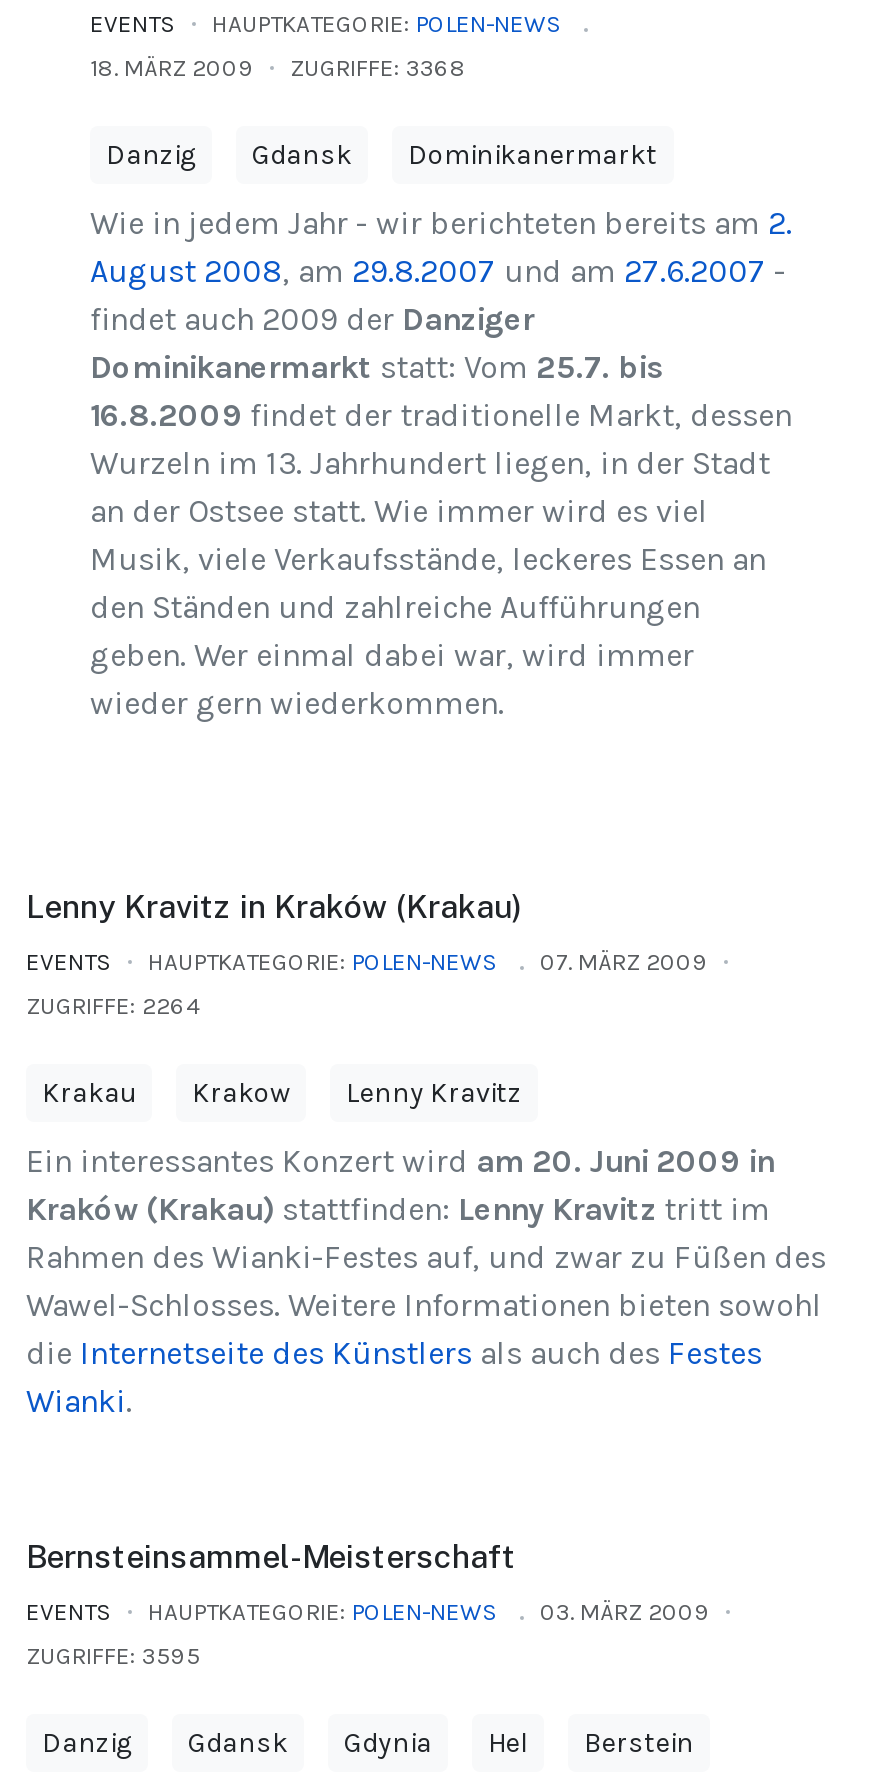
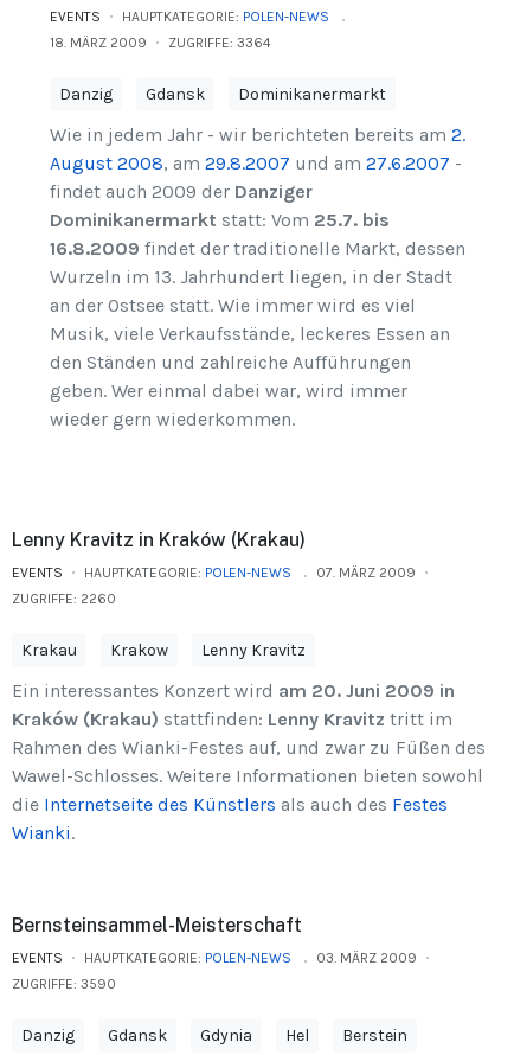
[90,55,466,83] 18. MÄRZ 2009 ZUGRIFFE: 3368 -> [50,35,271,51] 18. MÄRZ 2009 ZUGRIFFE: 3364
[26,993,200,1021] ZUGRIFFE: 2264 -> [12,591,116,607] ZUGRIFFE: 2260
[26,1643,200,1671] ZUGRIFFE: 3595 -> [12,976,116,993] ZUGRIFFE: 3590

